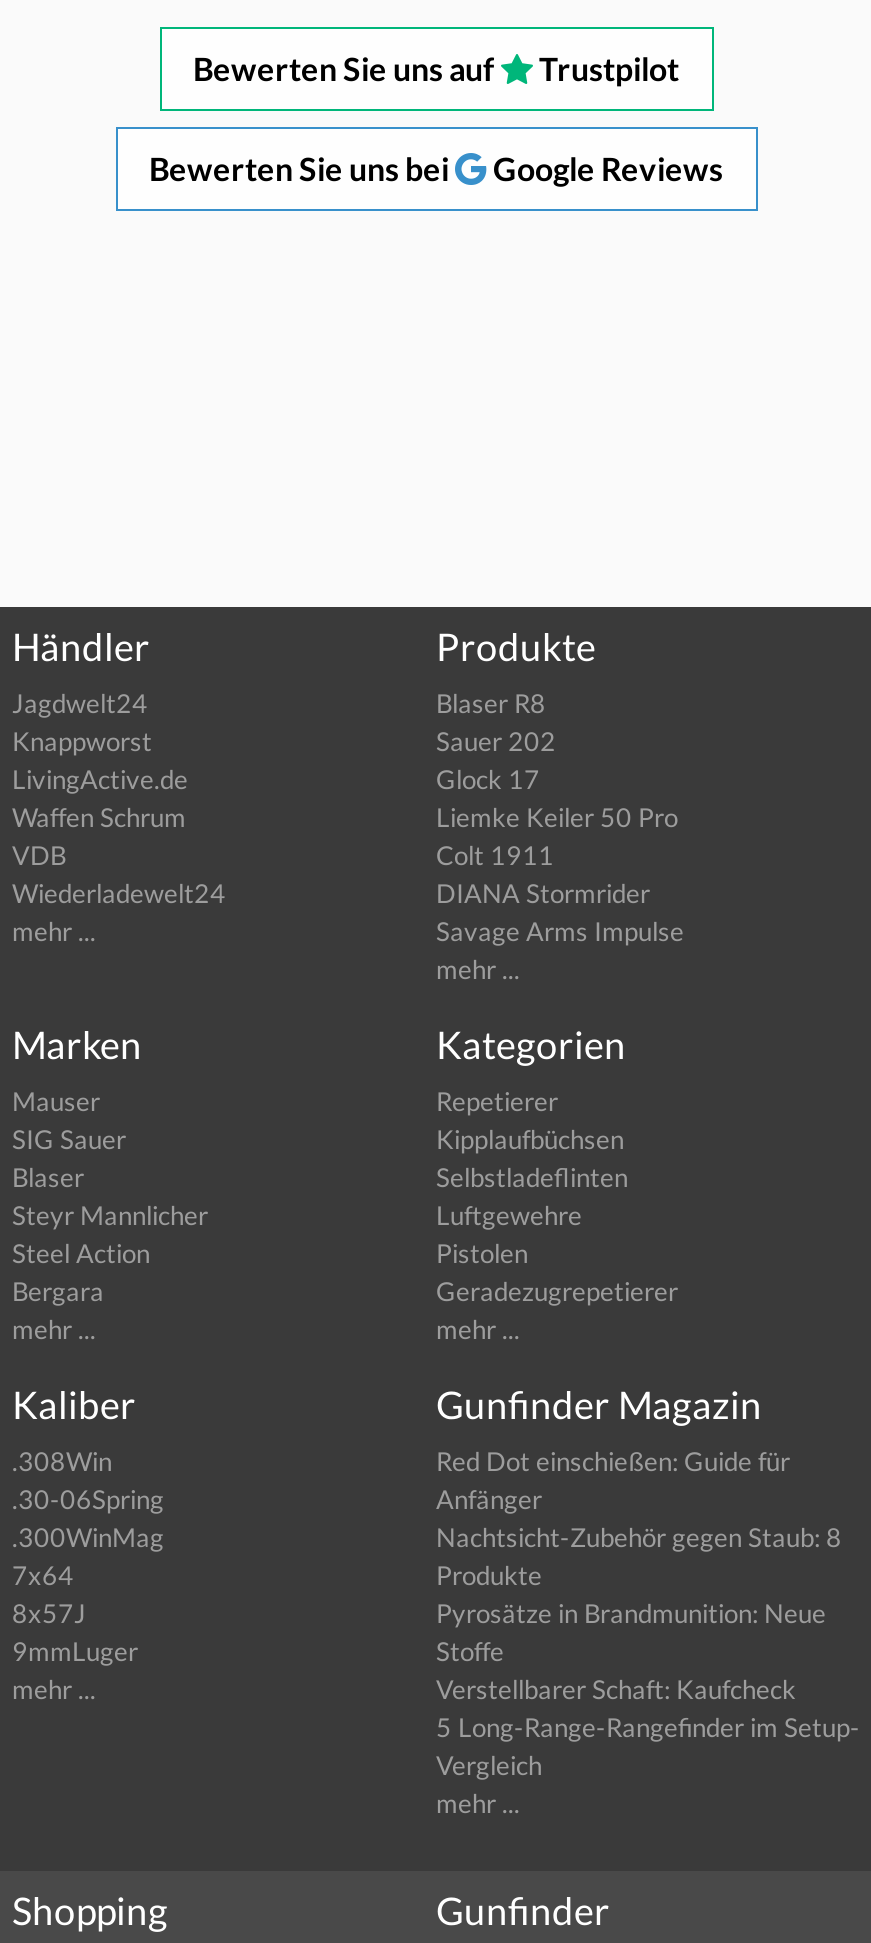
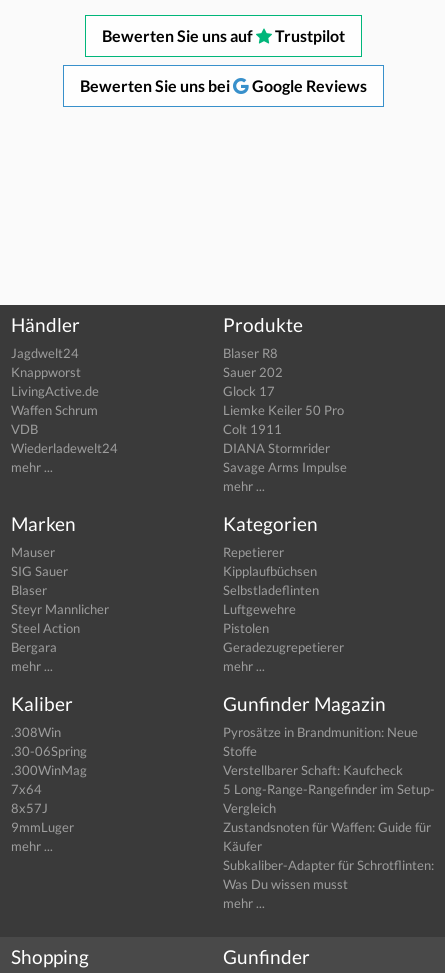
[436,1446,842,1592] Red Dot einschießen: Guide für | Anfänger | Nachtsicht-Zubehör gegen Staub: 8 | Produkte -> none
moved [436,1598,860,1782] -> [223,724,435,816]: Pyrosätze in Brandmunition: Neue | Stoffe | Verstellbarer Schaft: Kaufcheck | 5 Long-Range-Rangefinder im Setup- | Vergleich
none -> [223,819,434,892] Zustandsnoten für Waffen: Guide für | Käufer | Subkaliber-Adapter für Schrotflinten: | Was Du wissen musst

